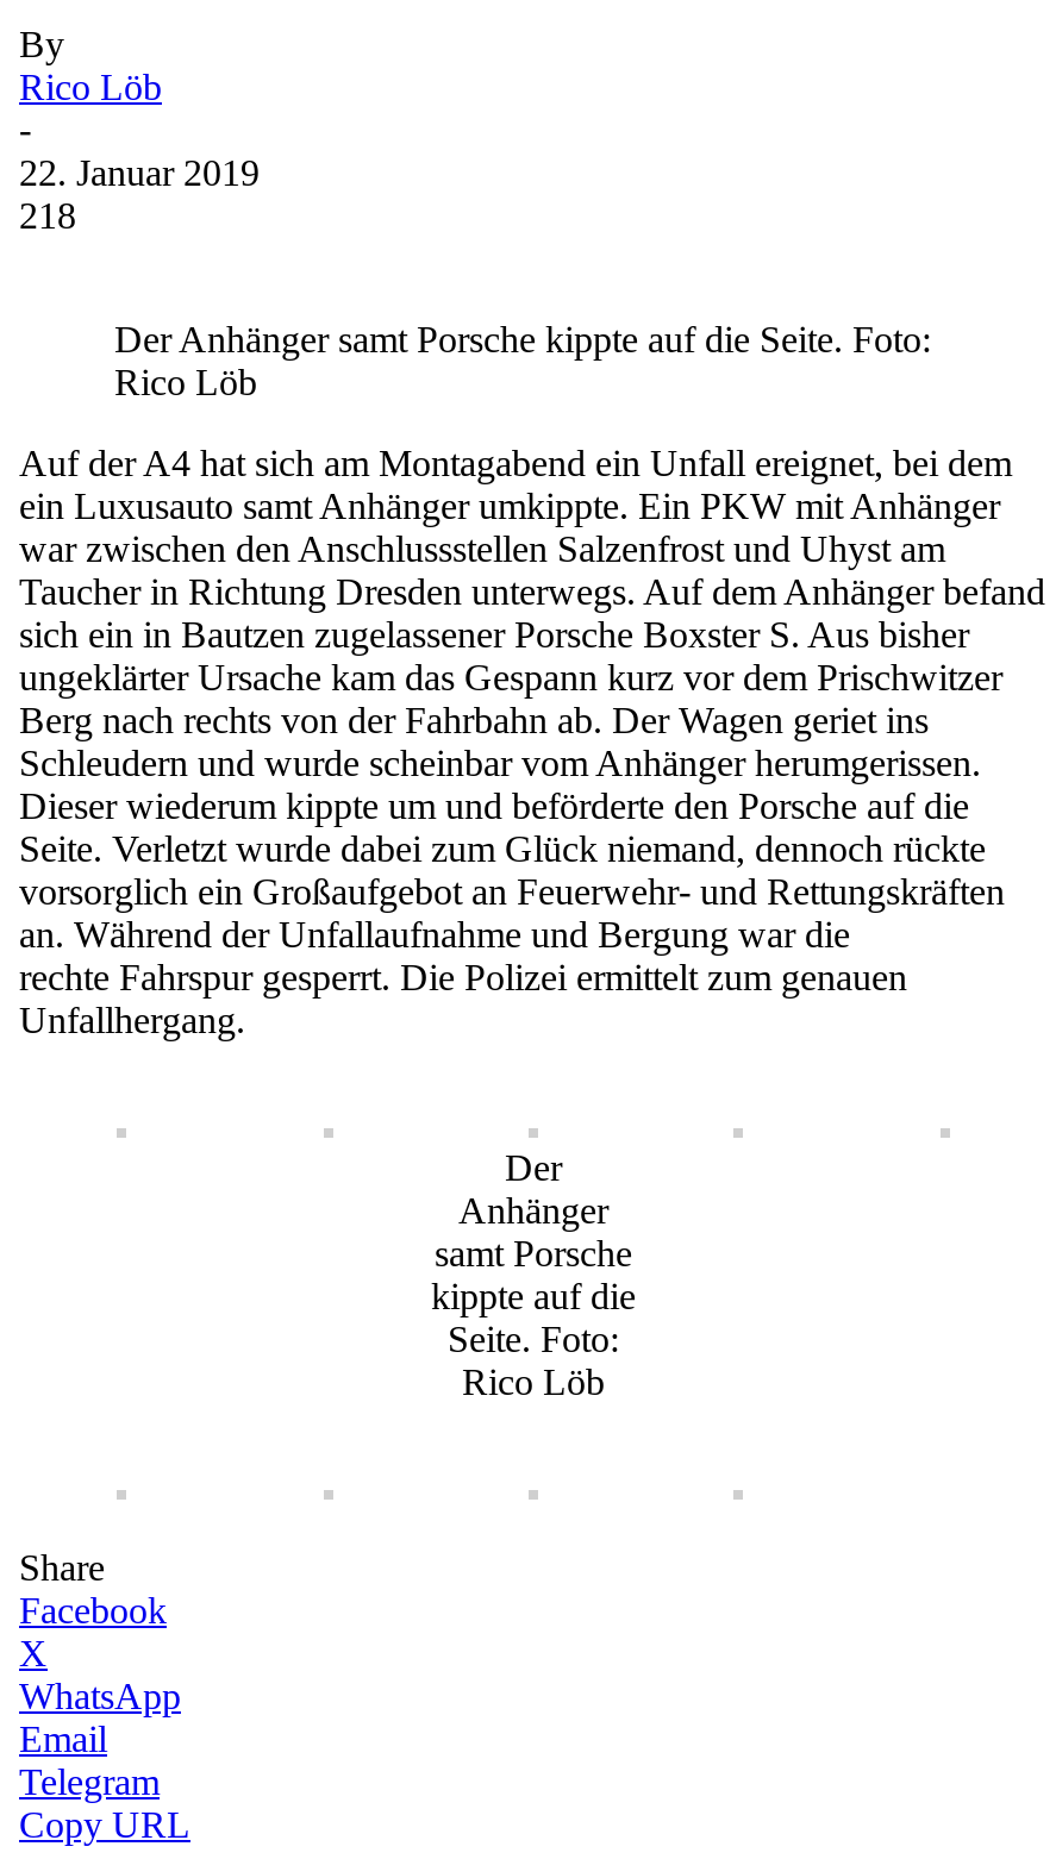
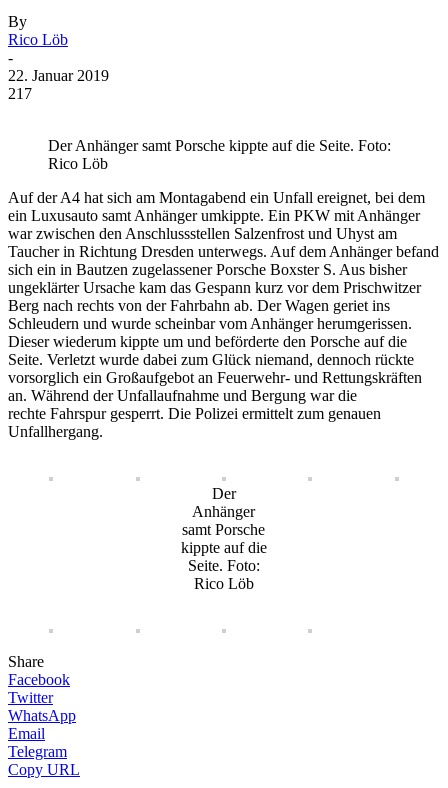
[19,195,76,235] 218 -> [8,85,32,102] 217
[19,1632,48,1673] X -> [8,689,53,706] Twitter

